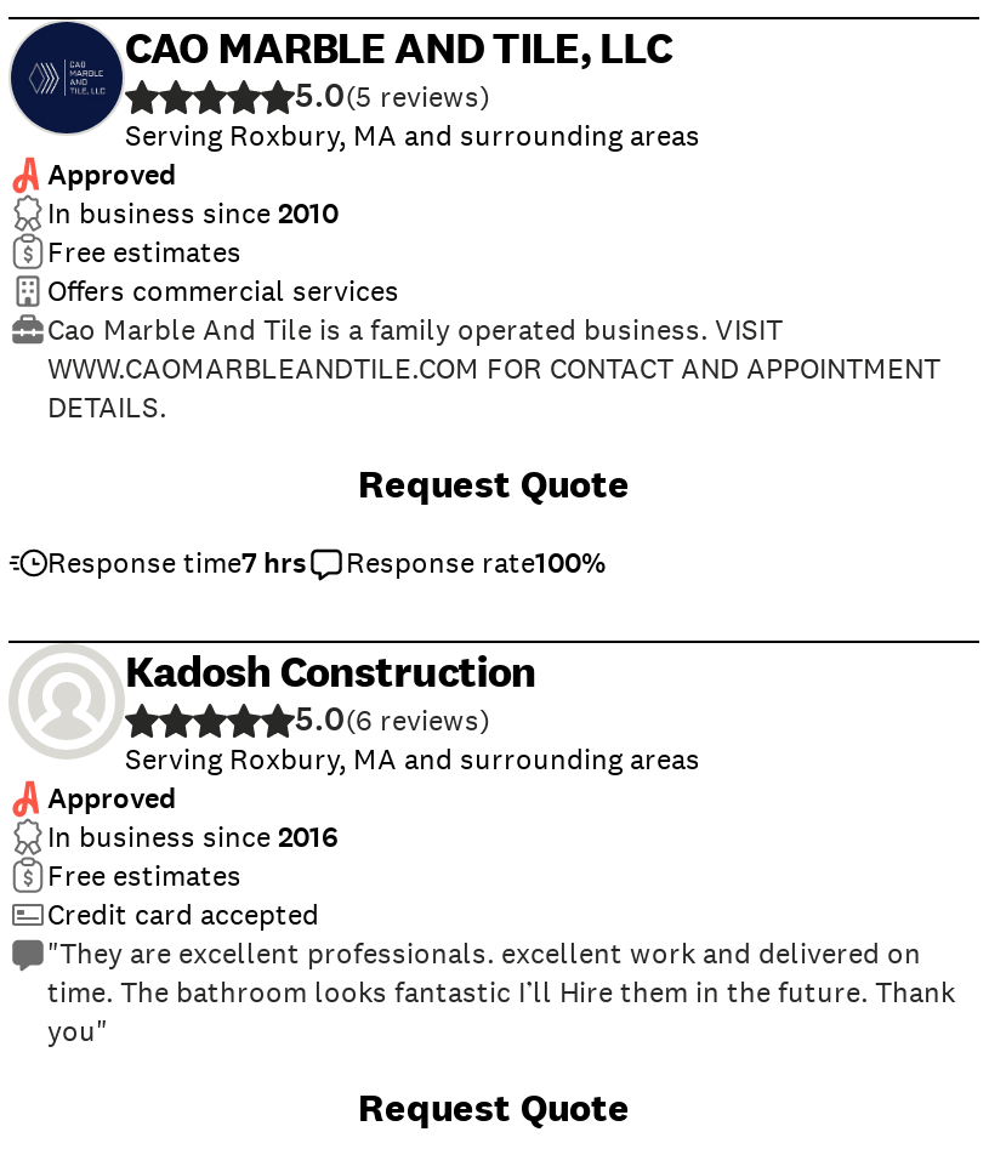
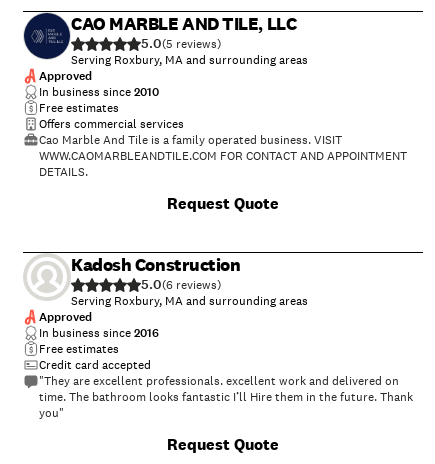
[47,544,606,582] Response time7 hrs | Response rate100% -> none

